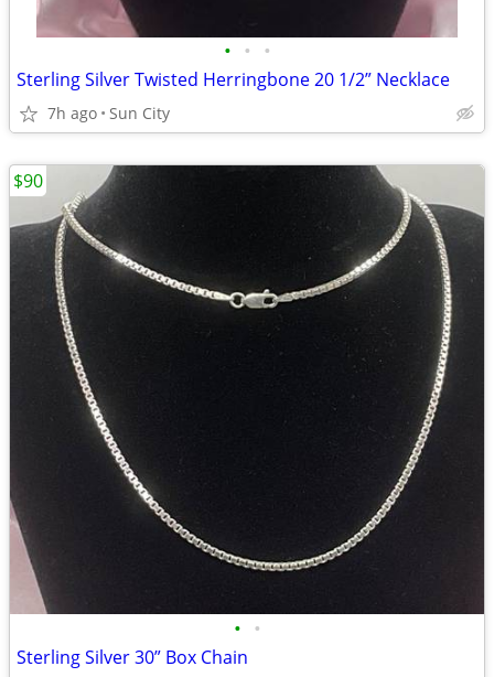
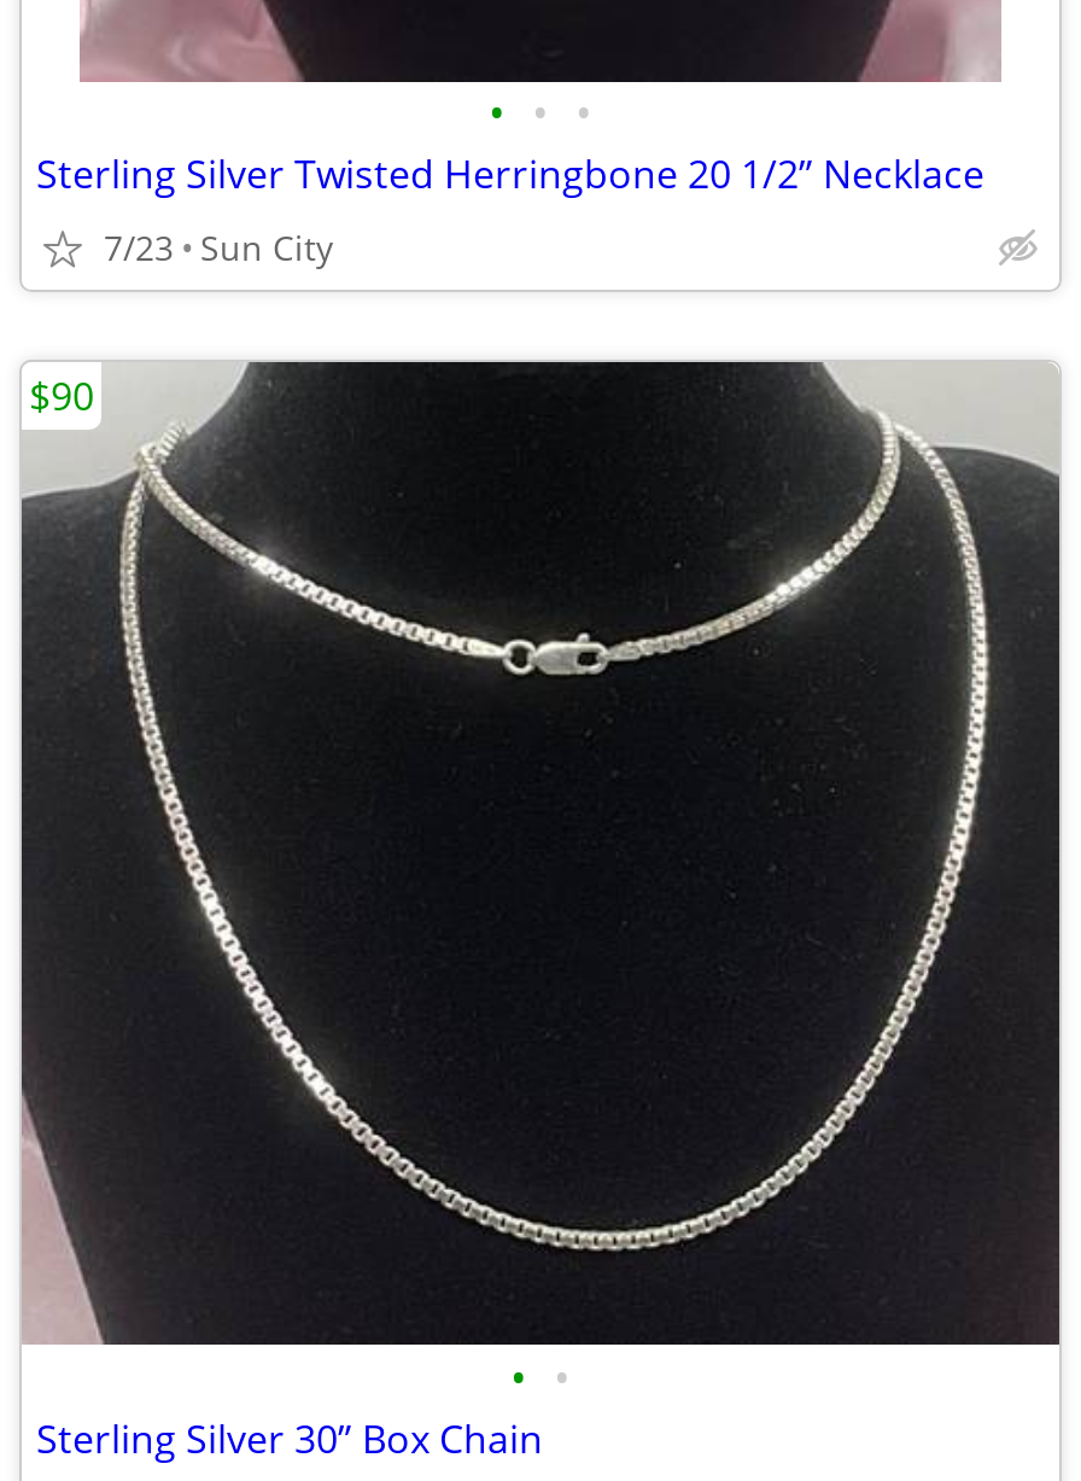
[47,103,170,123] 7h ago Sun City -> [104,225,333,270] 7/23 Sun City

